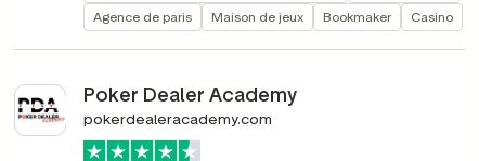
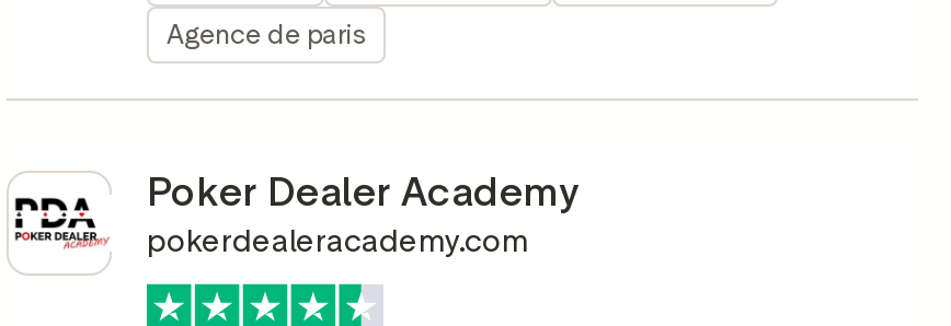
[211,9,453,25] Maison de jeux | Bookmaker | Casino -> none

